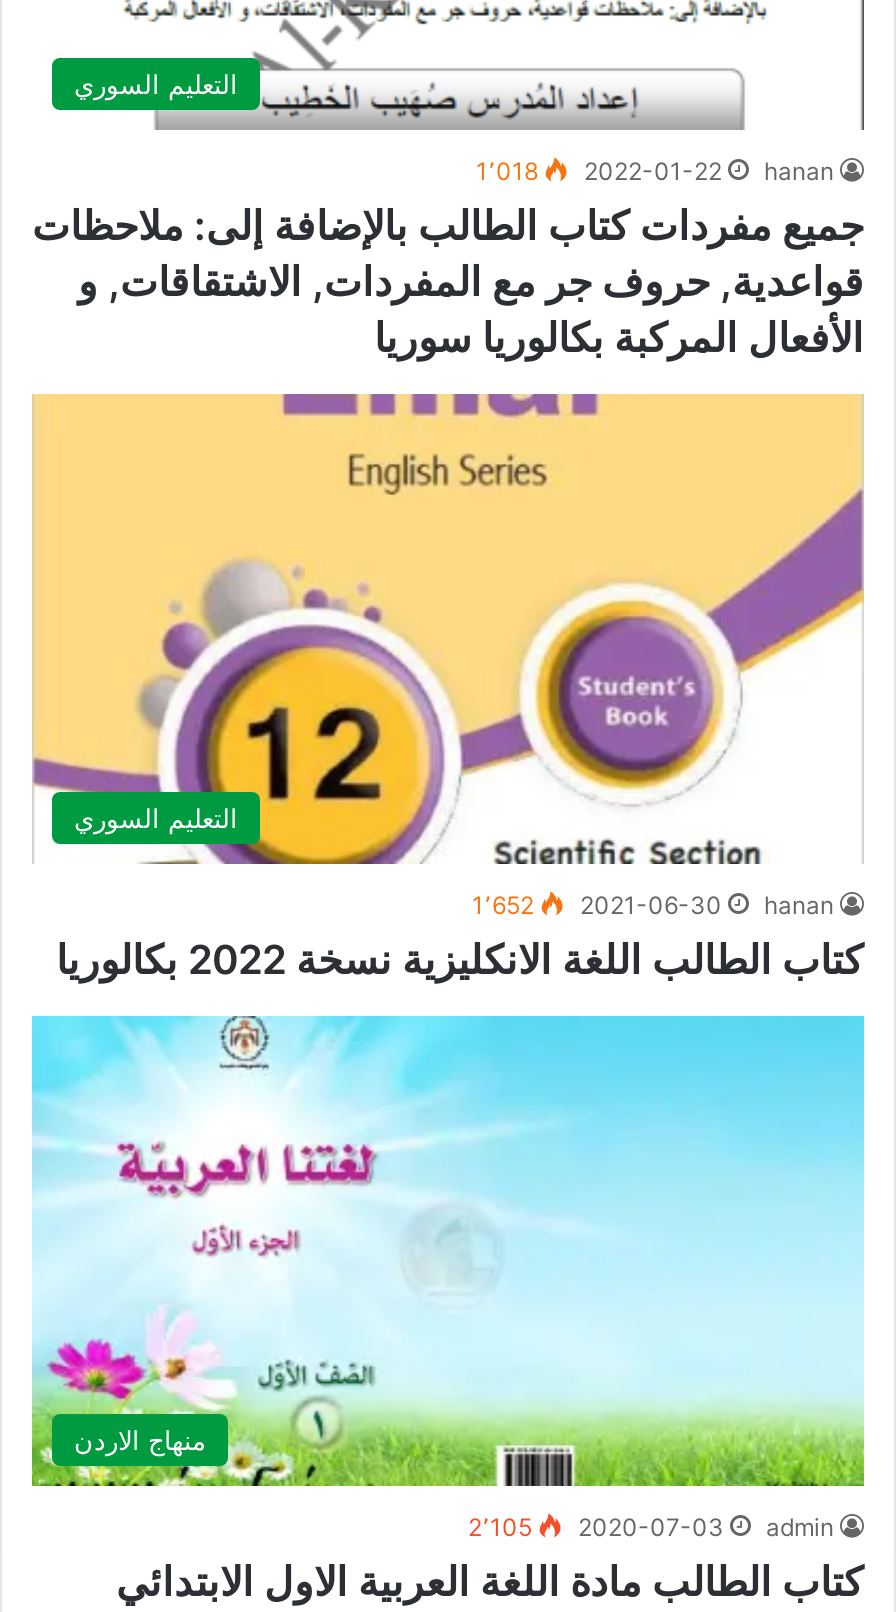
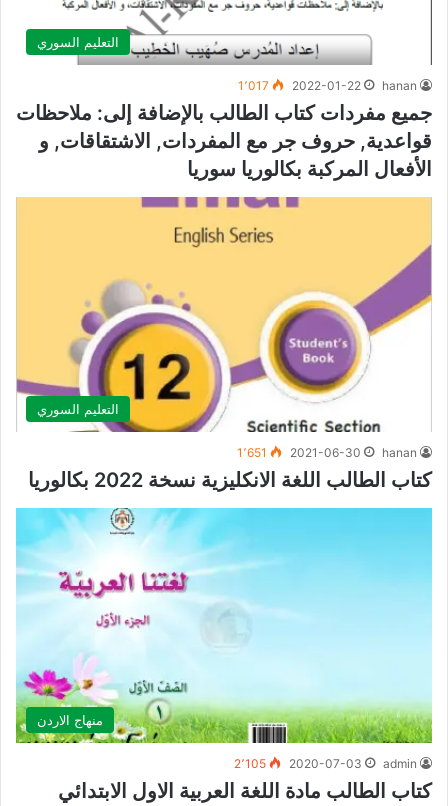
[476,157,834,187] 1٬018 2022-01-22 hanan -> [238,78,417,93] 1٬017 2022-01-22 hanan
[472,890,834,920] 1٬652 2021-06-30 hanan -> [237,445,417,460] 1٬651 2021-06-30 hanan

